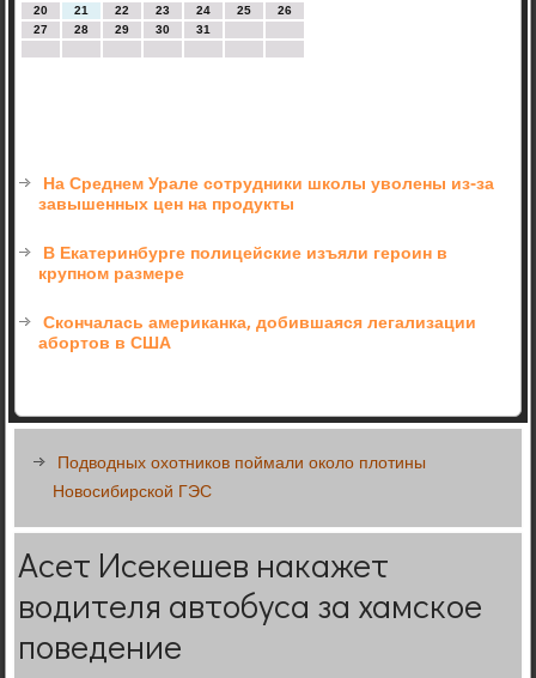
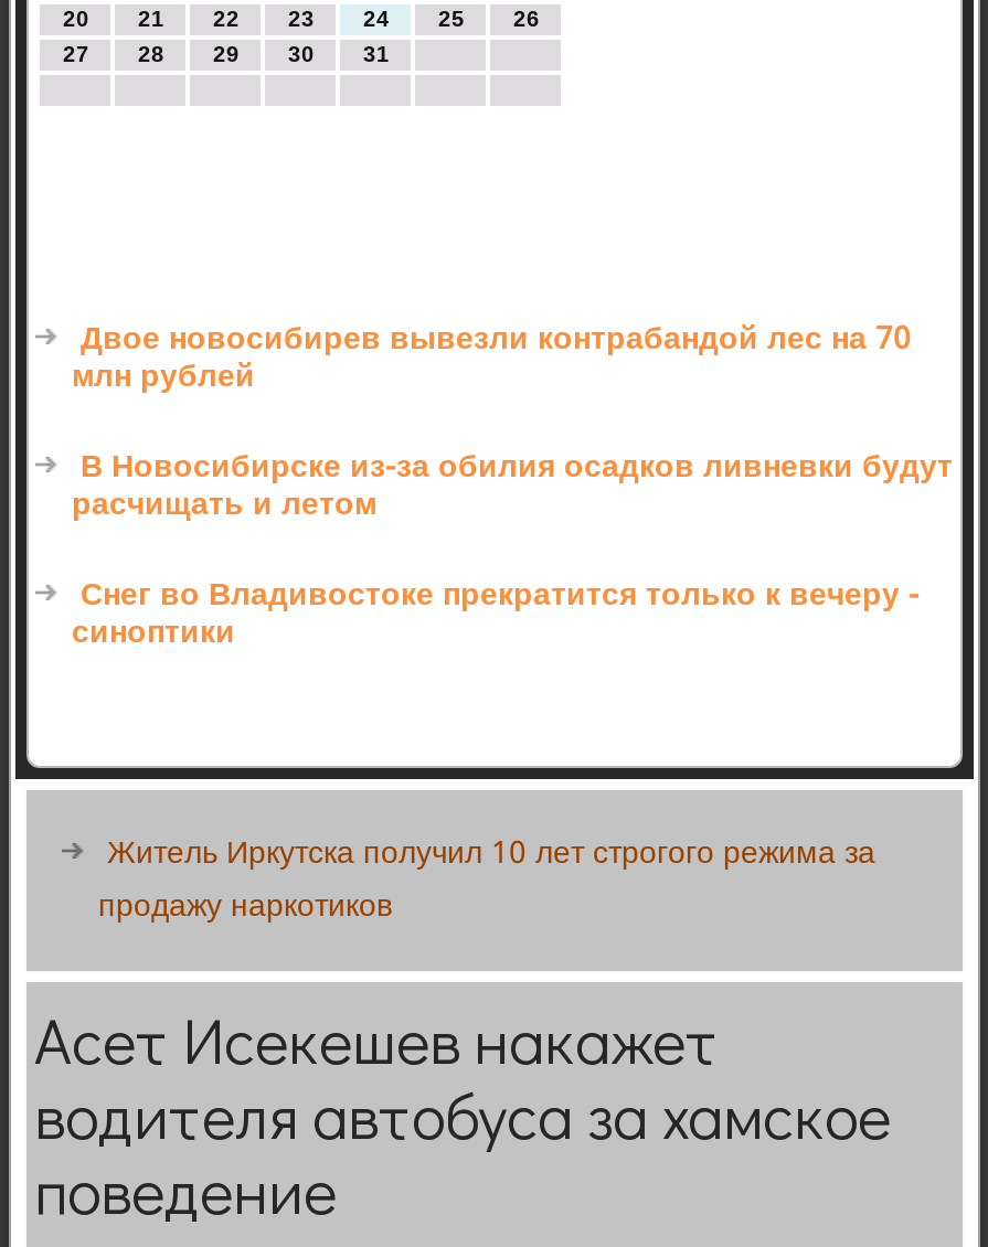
[39,170,495,219] На Среднем Урале сотрудники школы уволены из-за | завышенных цен на продукты -> [72,313,911,404] Двое новосибирев вывезли контрабандой лес на 70 | млн рублей
[39,240,448,289] В Екатеринбурге полицейские изъяли героин в | крупном размере -> [72,441,953,532] В Новосибирске из-за обилия осадков ливневки будут | расчищать и летом
[39,309,477,358] Скончалась американка, добившаяся легализации | абортов в США -> [72,569,920,660] Снег во Владивостоке прекратится только к вечеру - | синоптики
[53,449,427,507] Подводных охотников поймали около плотины | Новосибирской ГЭС -> [98,828,875,934] Житель Иркутска получил 10 лет строгого режима за | продажу наркотиков

